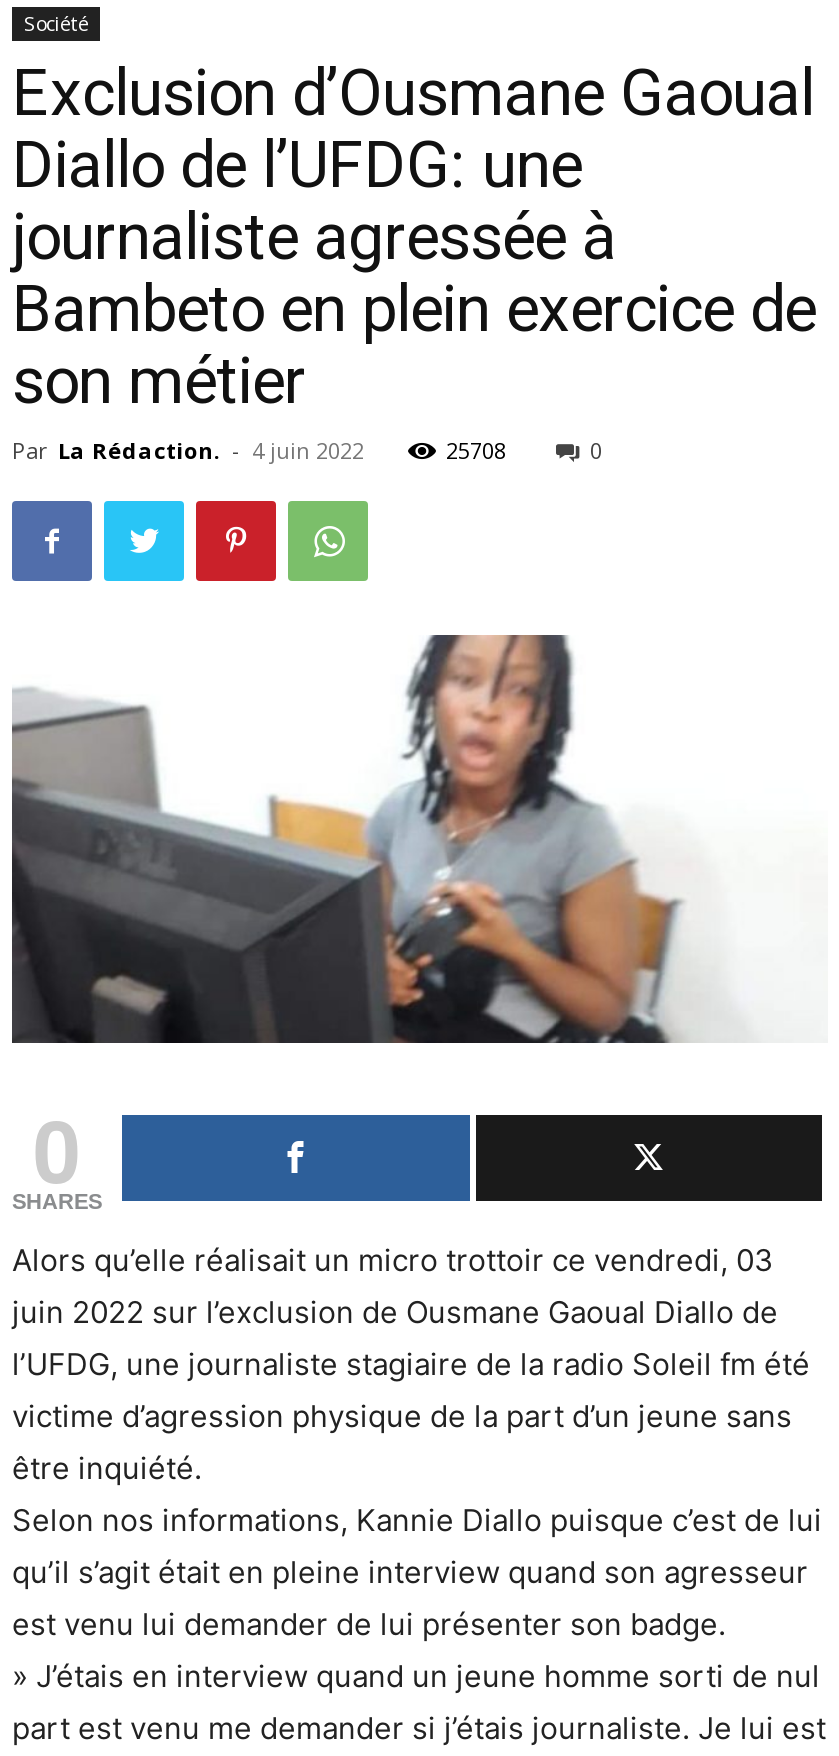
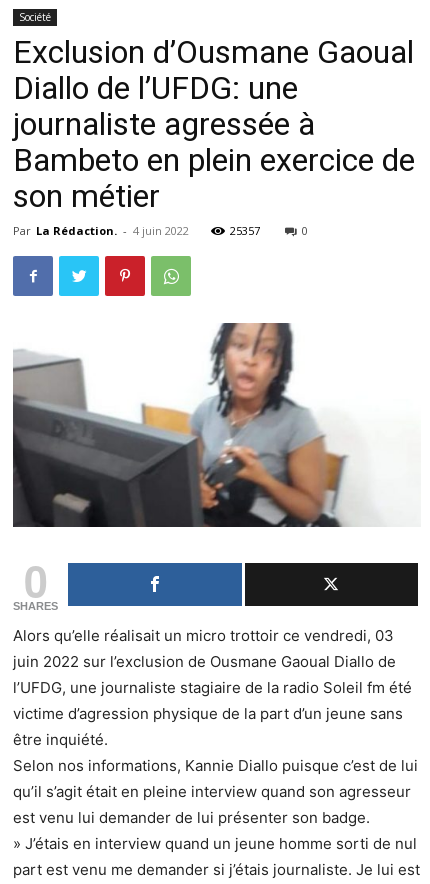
[446,435,506,465] 25708 -> [230,223,260,238] 25357

